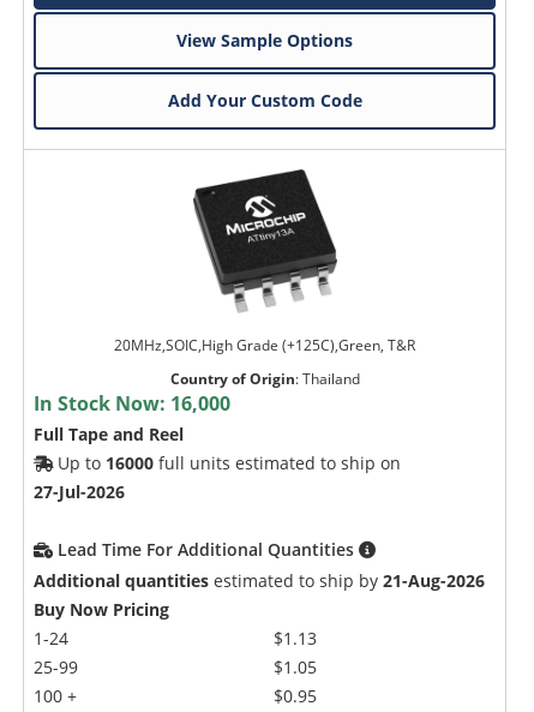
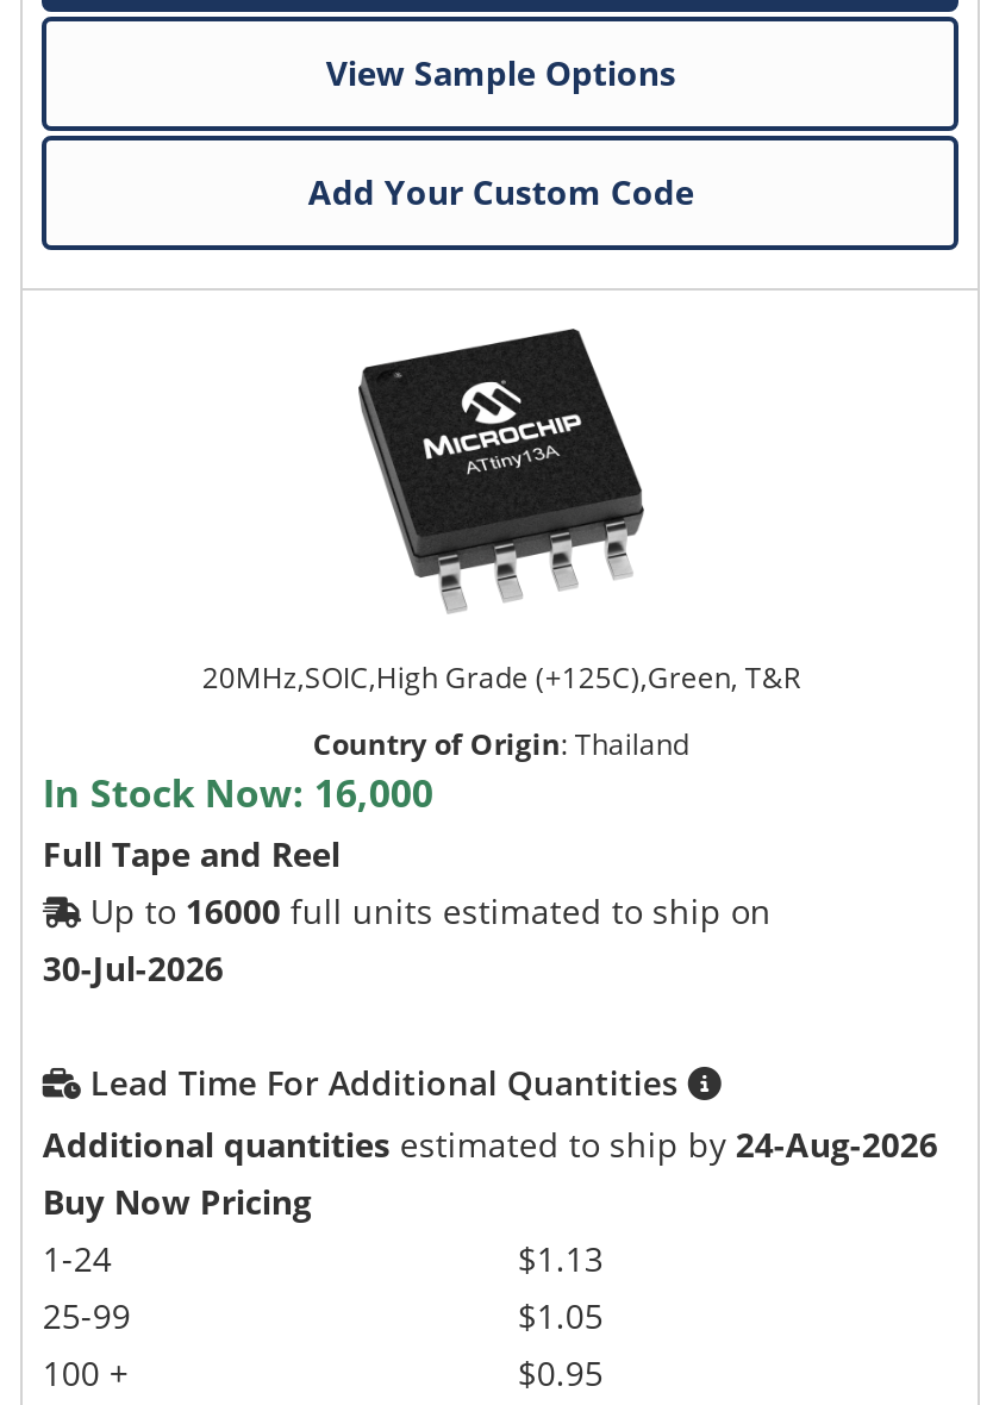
[34,480,125,503] 27-Jul-2026 -> [43,945,224,990] 30-Jul-2026
[34,569,485,592] Additional quantities estimated to ship by 21-Aug-2026 -> [43,1121,938,1166] Additional quantities estimated to ship by 24-Aug-2026

